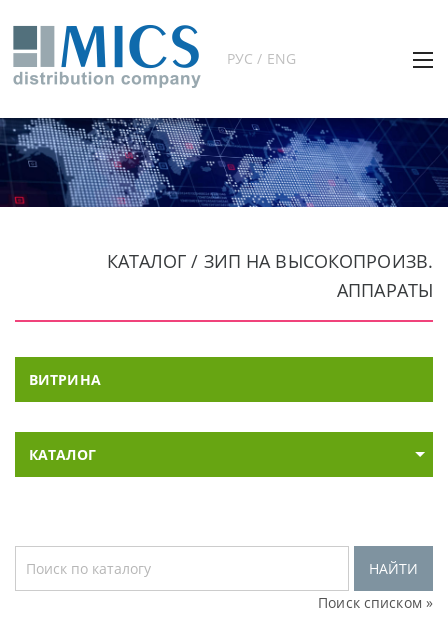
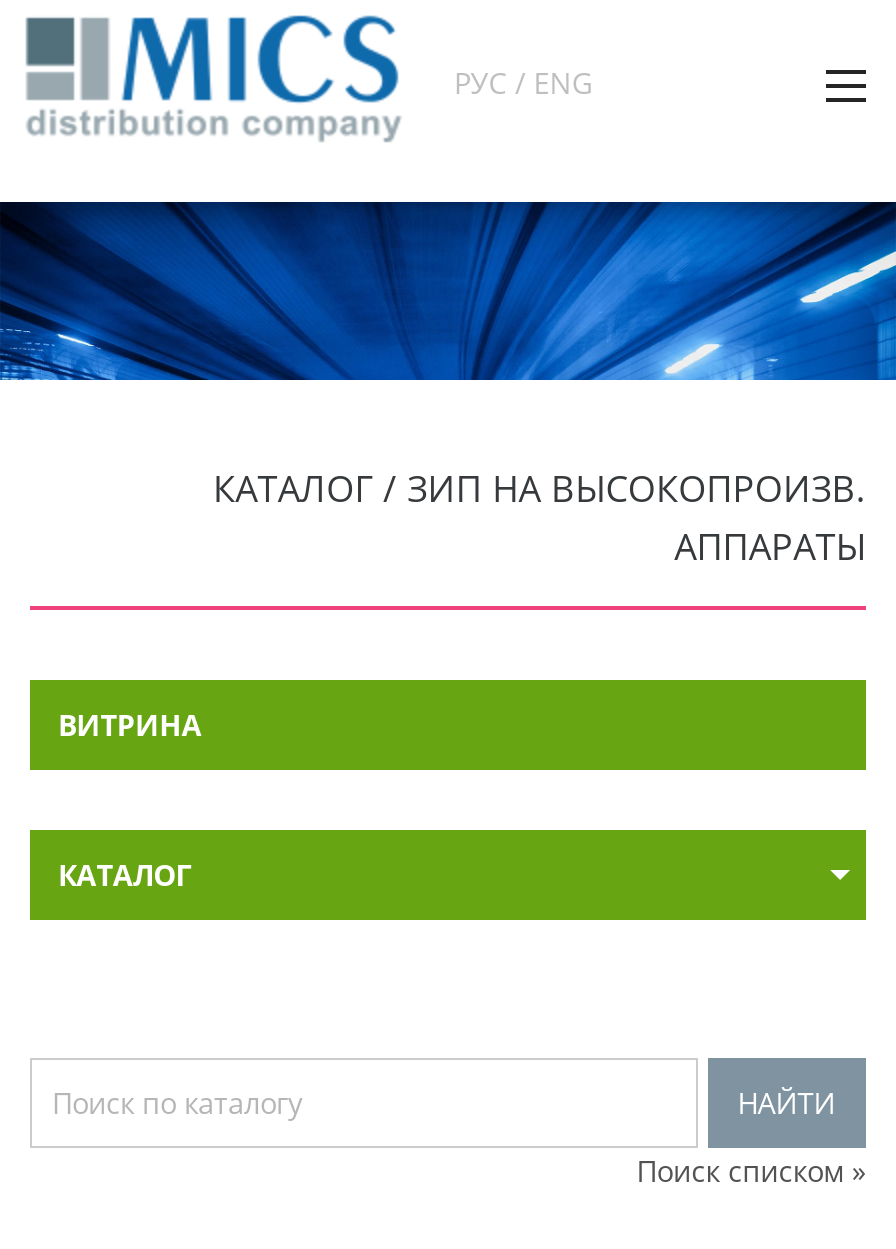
[3,118,445,208] [image] -> [6,202,890,382] [image]

